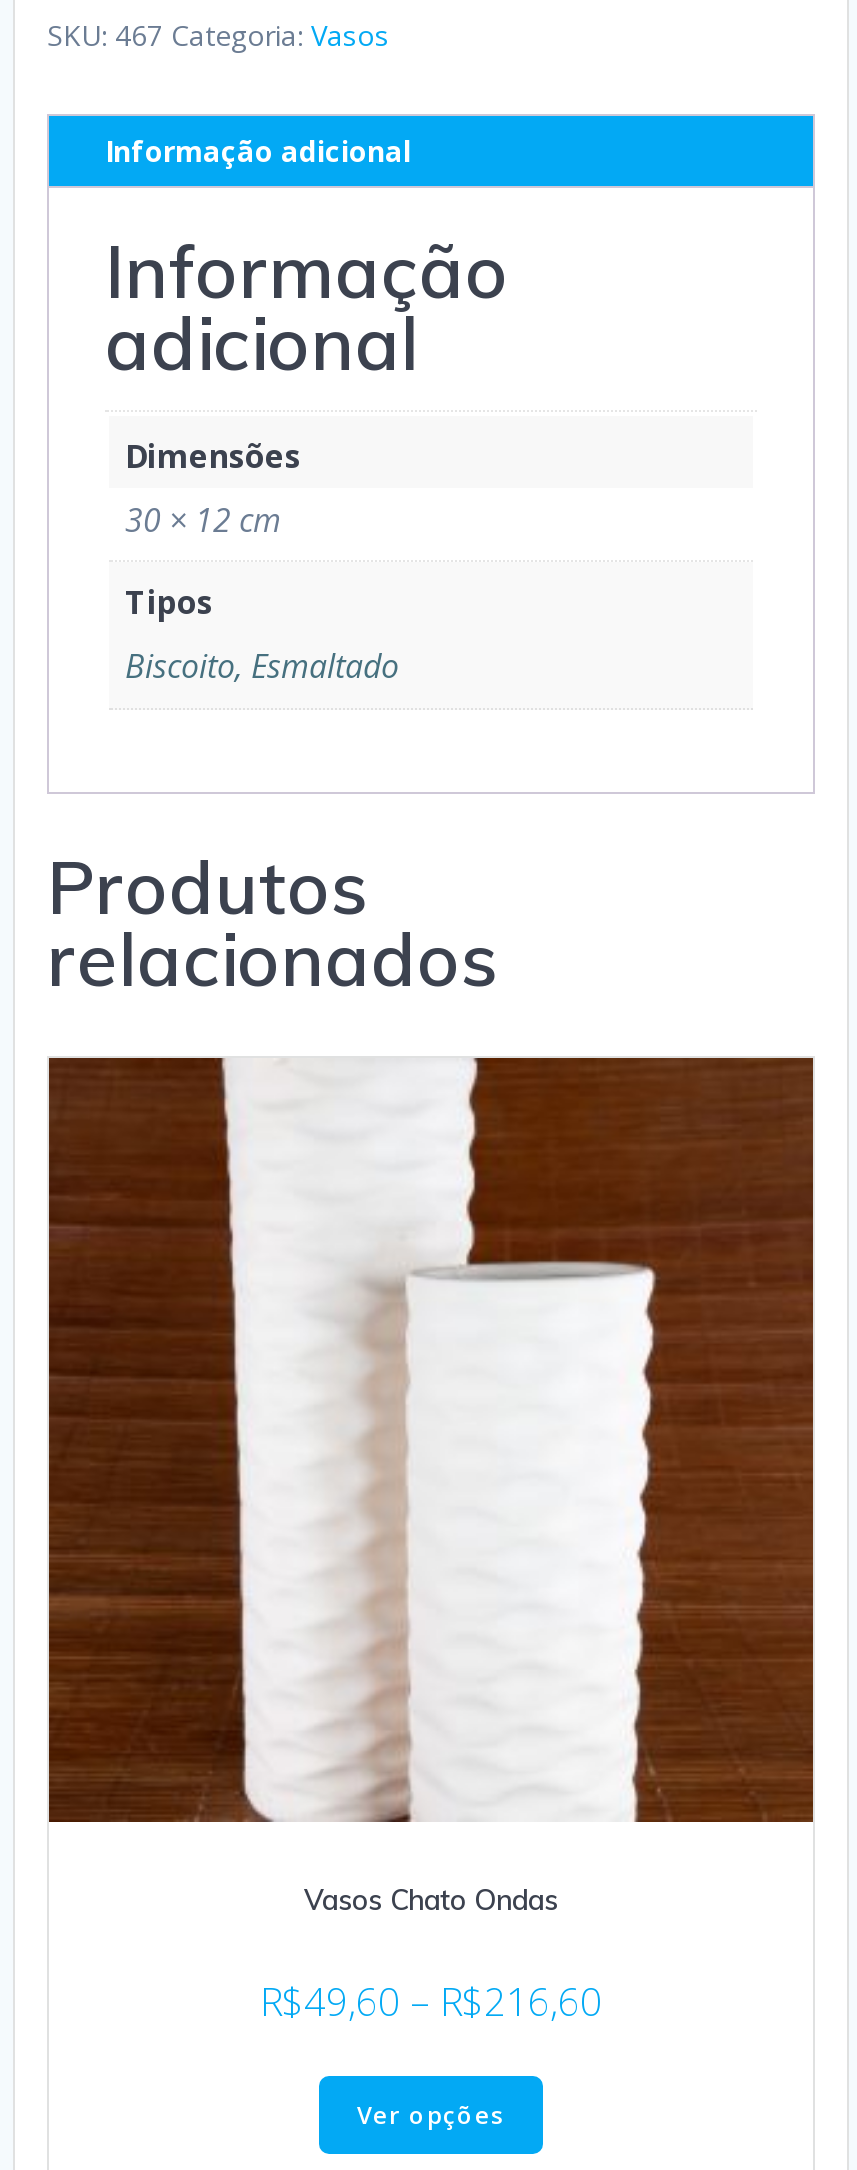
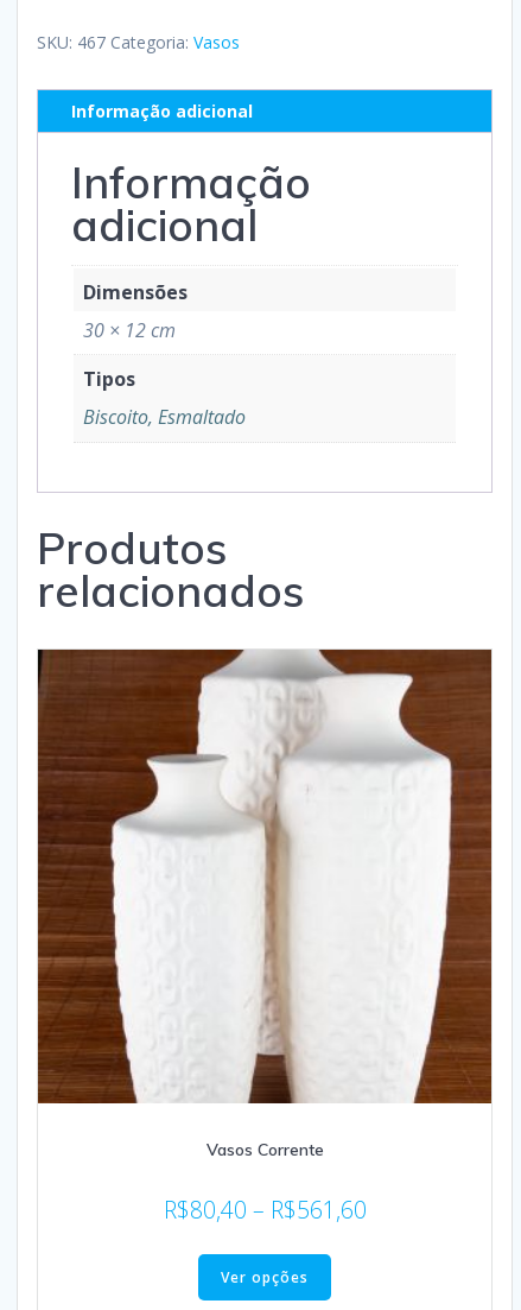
[49,1056,749,1919] [image] | Vasos Chato Ondas -> [38,648,456,1161] [image] | Vasos Corrente
[260,1974,602,2028] R$49,60 – R$216,60 -> [163,1193,366,1226] R$80,40 – R$561,60

